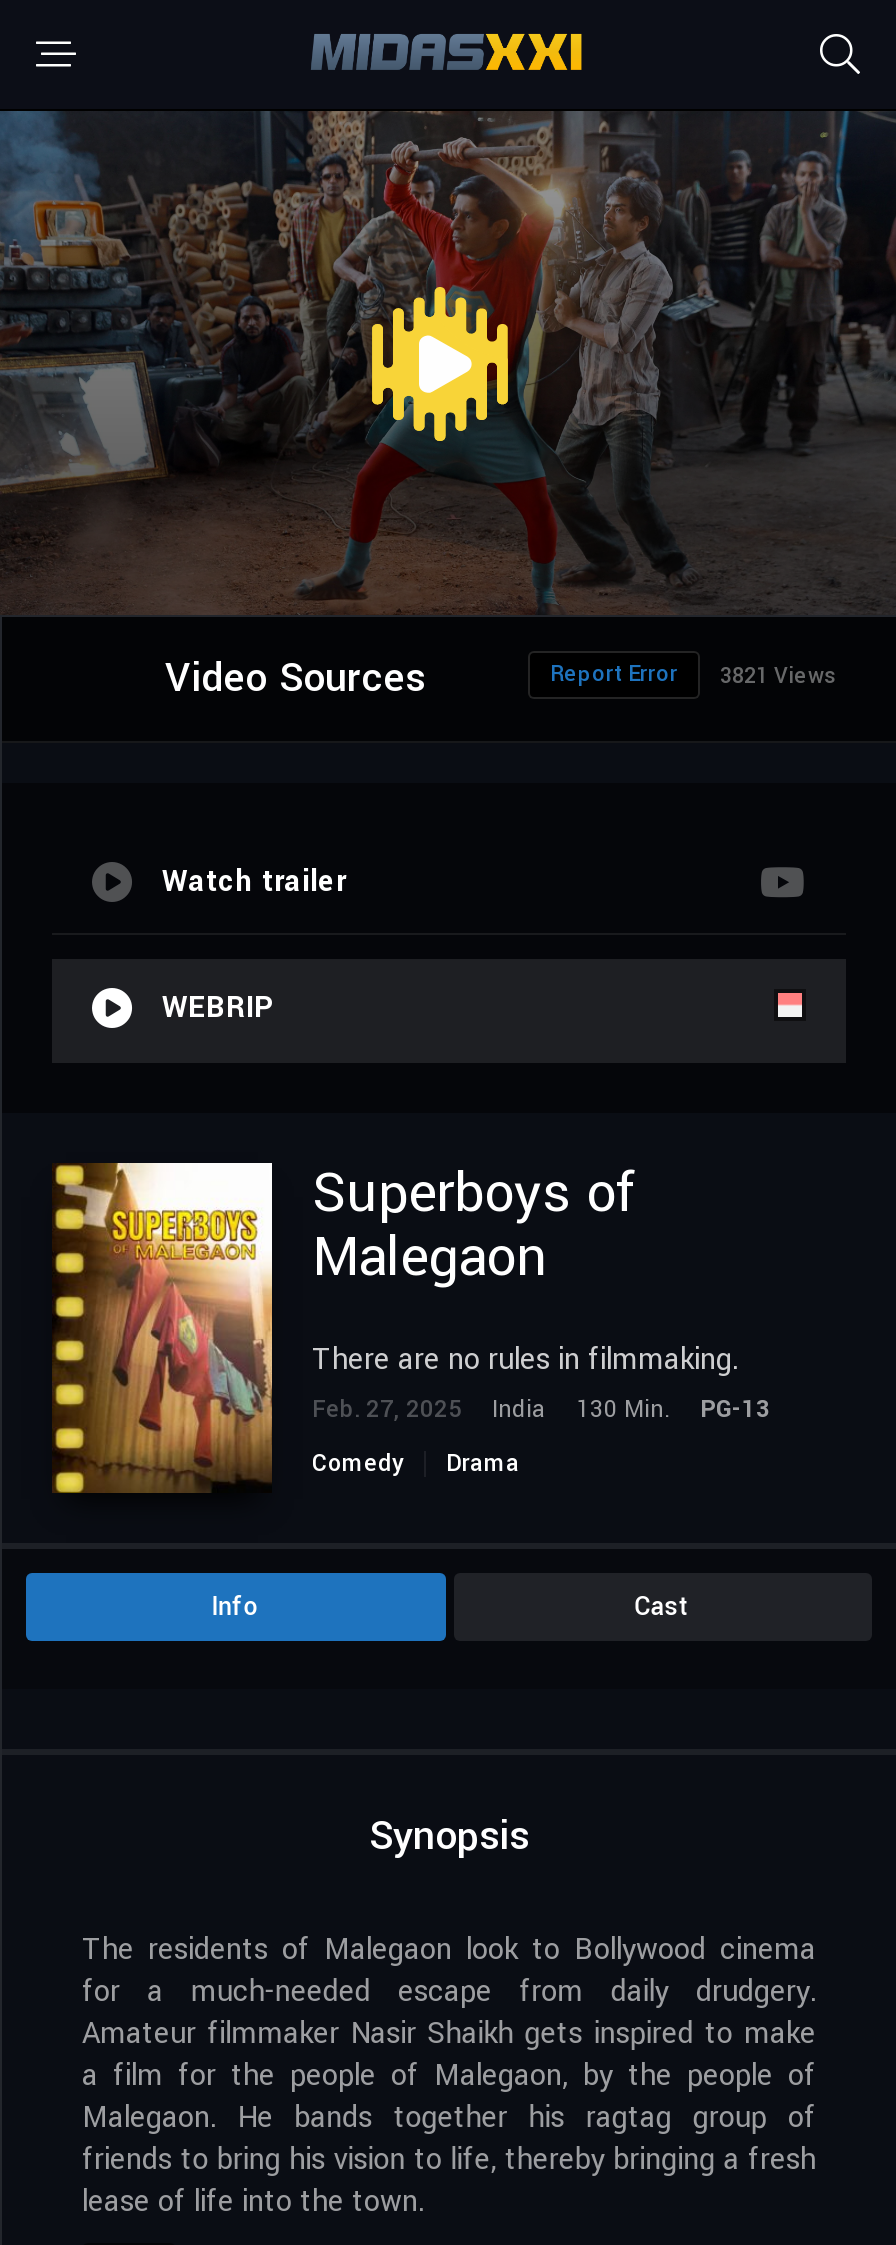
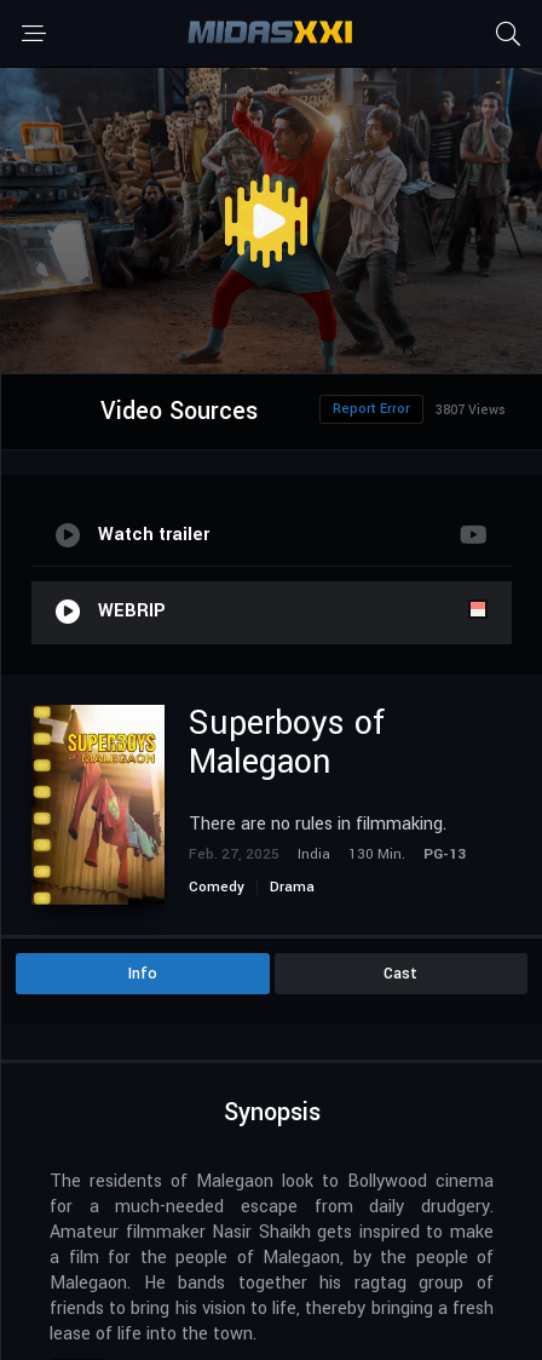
[550,659,836,691] Report Error 3821 Views -> [333,400,506,419] Report Error 3807 Views

